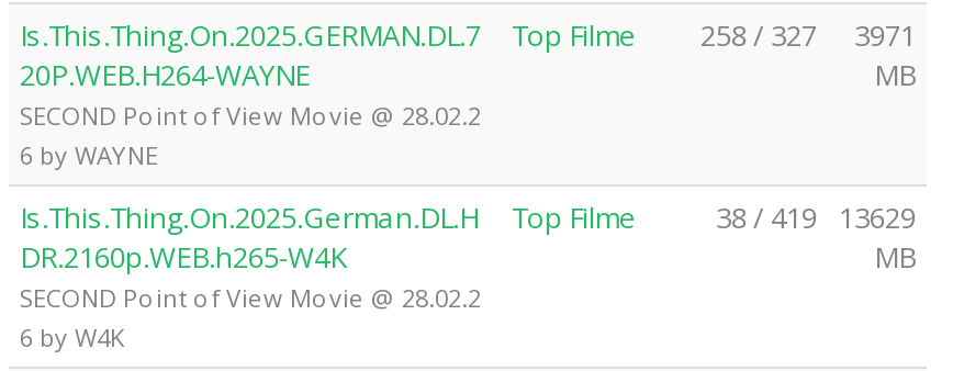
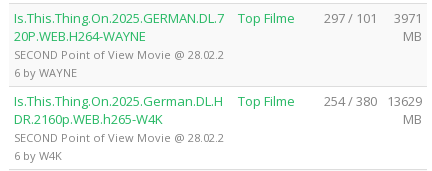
[20,15,916,55] Is.This.Thing.On.2025.GERMAN.DL.7 Top Filme 258 / 327 3971 -> [14,9,422,27] Is.This.Thing.On.2025.GERMAN.DL.7 Top Filme 297 / 101 3971
[20,198,916,237] Is.This.Thing.On.2025.German.DL.H Top Filme 38 / 419 13629 -> [14,92,422,110] Is.This.Thing.On.2025.German.DL.H Top Filme 254 / 380 13629

